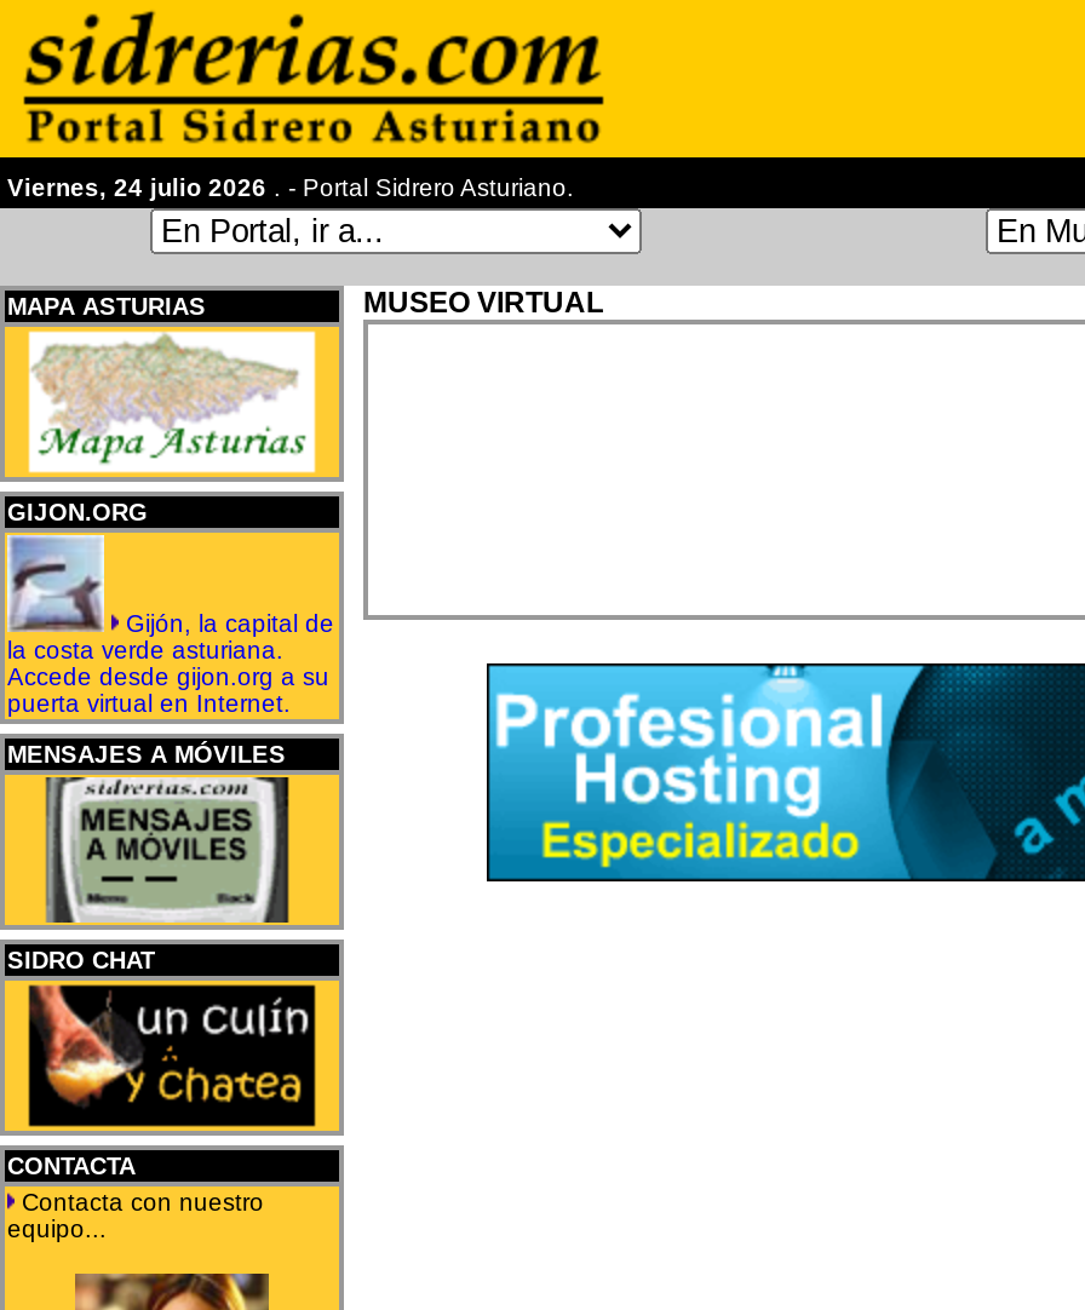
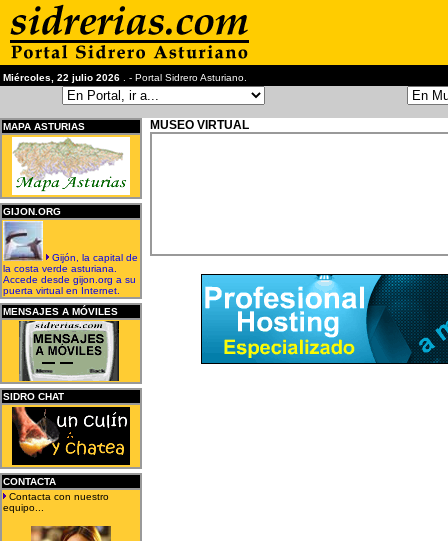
[7,174,574,201] Viernes, 24 julio 2026. - Portal Sidrero Asturiano. -> [3,72,247,83] Miércoles, 22 julio 2026. - Portal Sidrero Asturiano.

